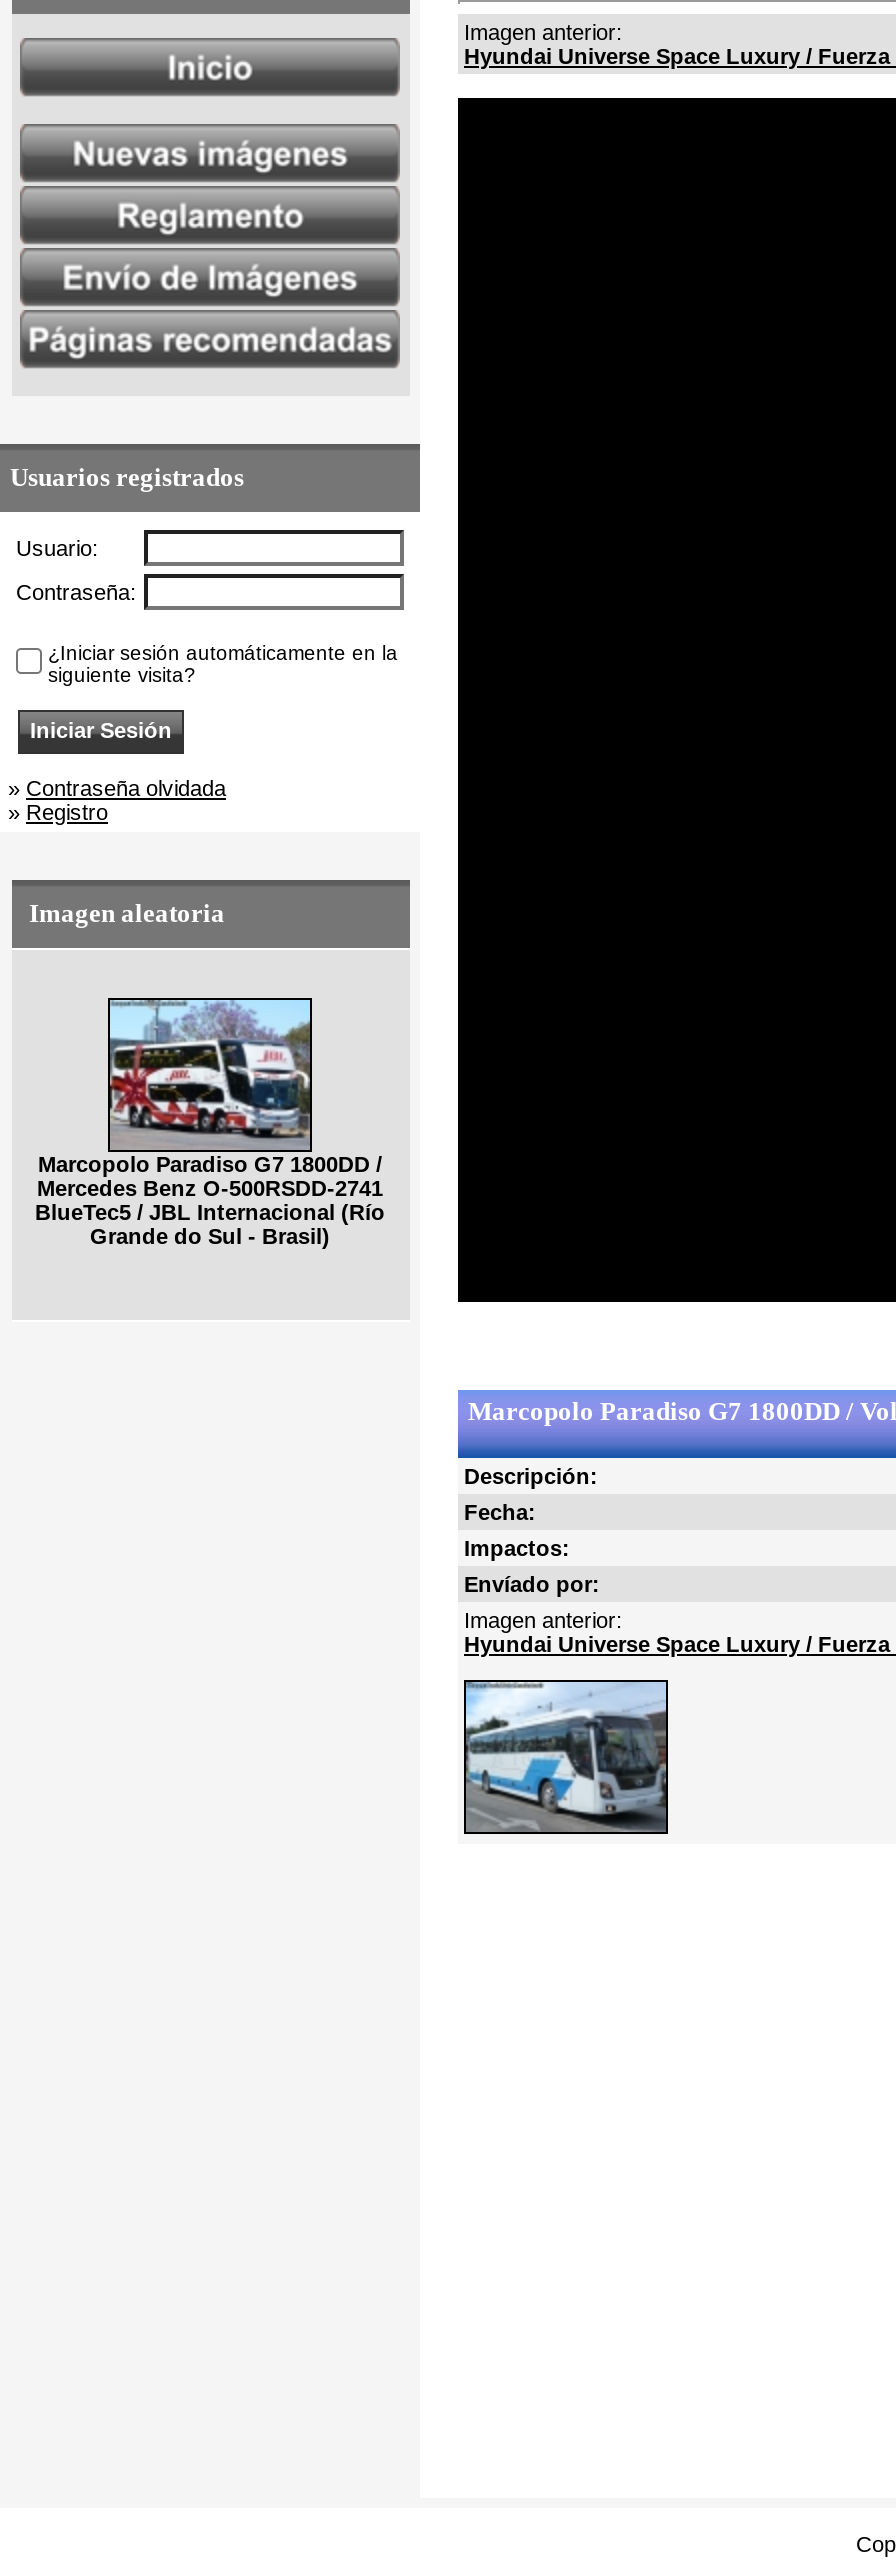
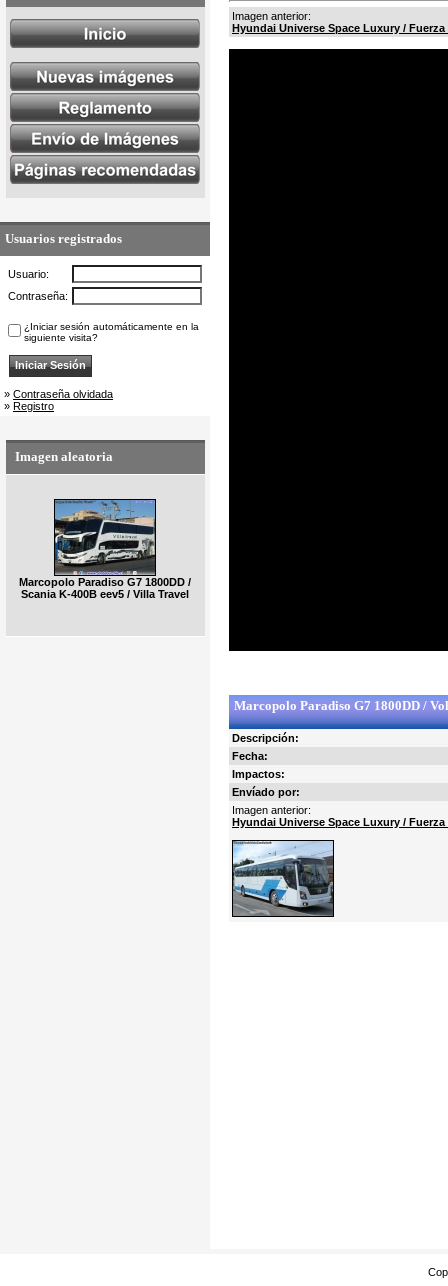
[35,1000,385,1248] [image] | Mercedes Benz O-500RSDD-2741 | BlueTec5 / JBL Internacional (Río | Grande do Sul - Brasil) -> [21,500,189,600] [image] | Scania K-400B eev5 / Villa Travel

